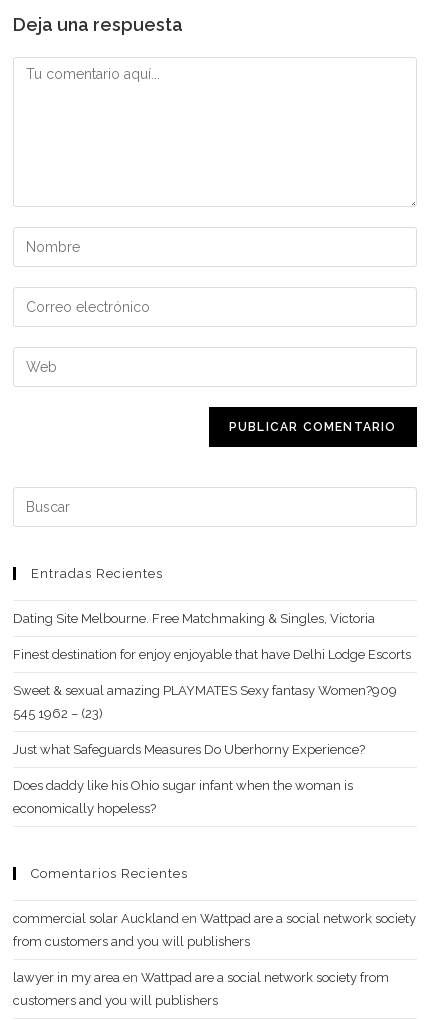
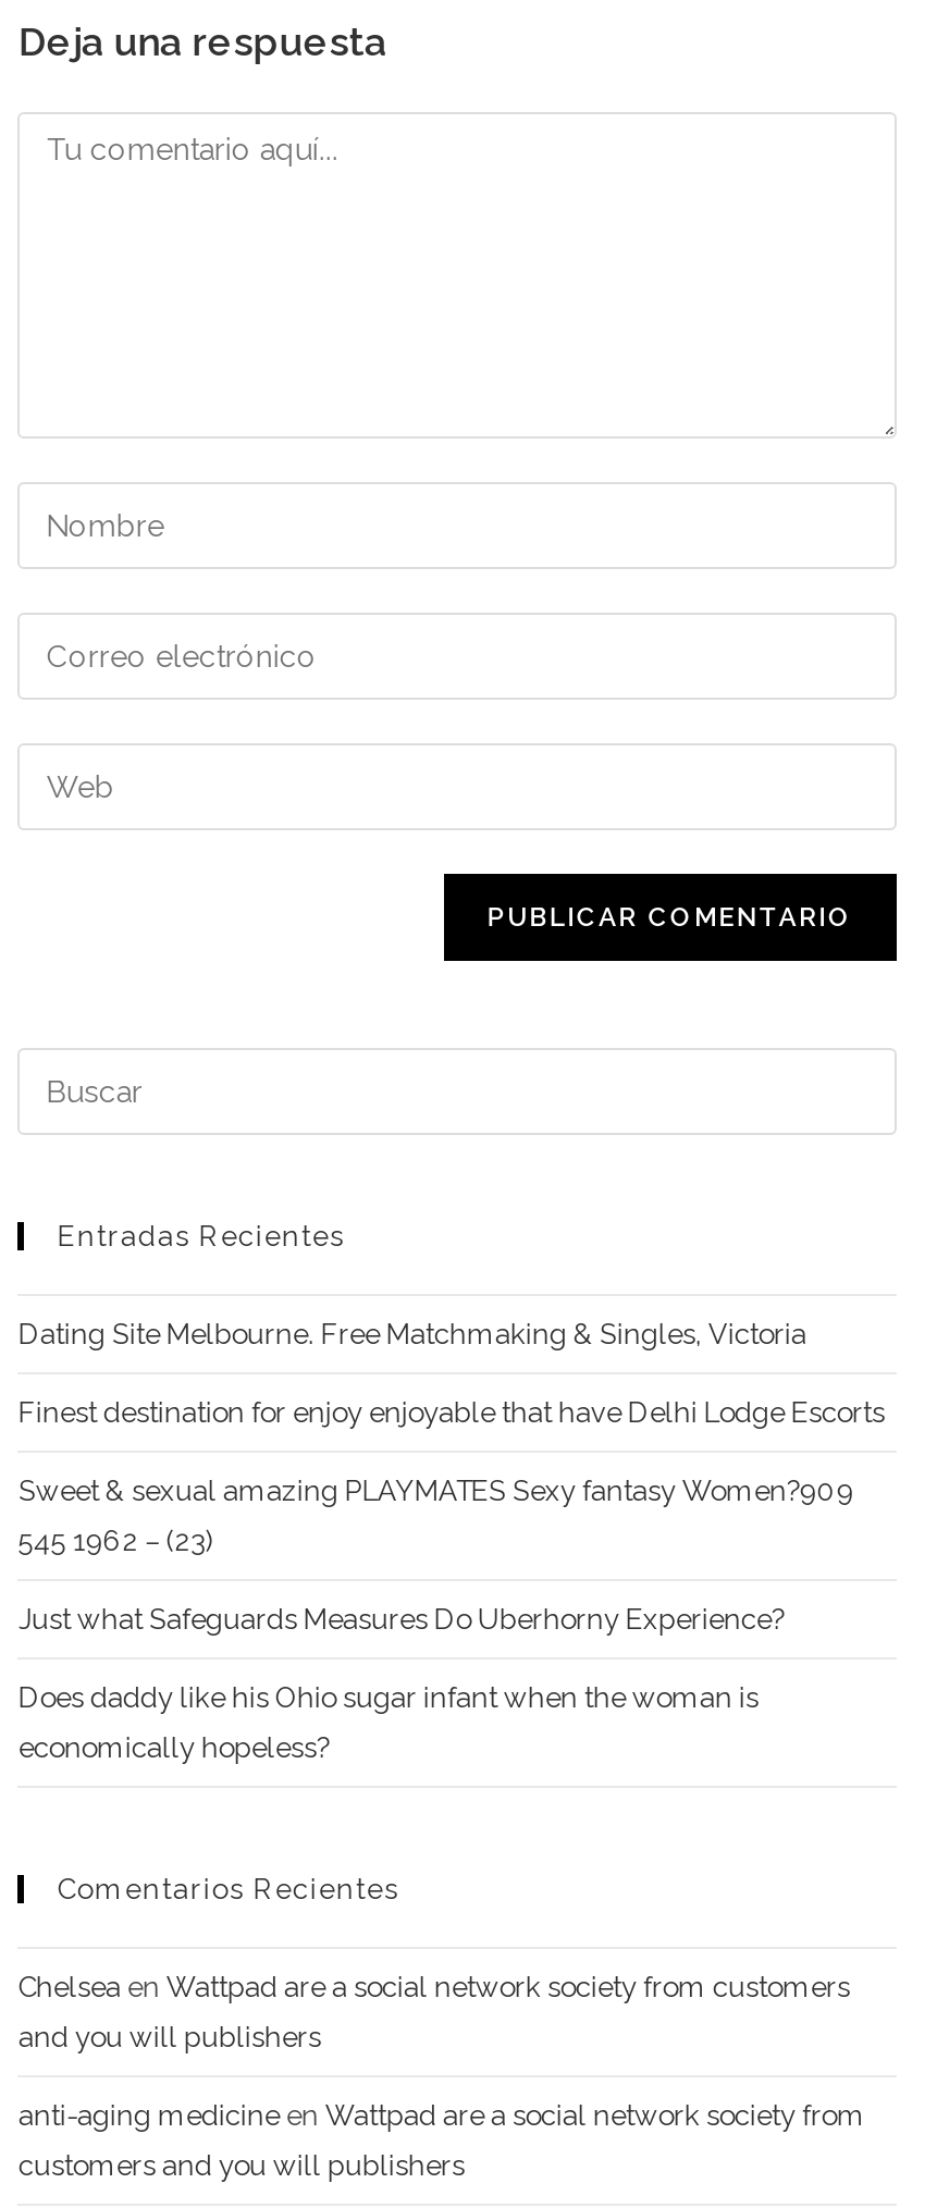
[13,911,416,926] commercial solar Auckland en Wattpad are a social network society -> [18,1971,850,2003] Chelsea en Wattpad are a social network society from customers
[13,934,250,949] from customers and you will publishers -> [18,2021,321,2053] and you will publishers
[13,970,389,985] lawyer in my area en Wattpad are a social network society from -> [18,2099,865,2132] anti-aging medicine en Wattpad are a social network society from

